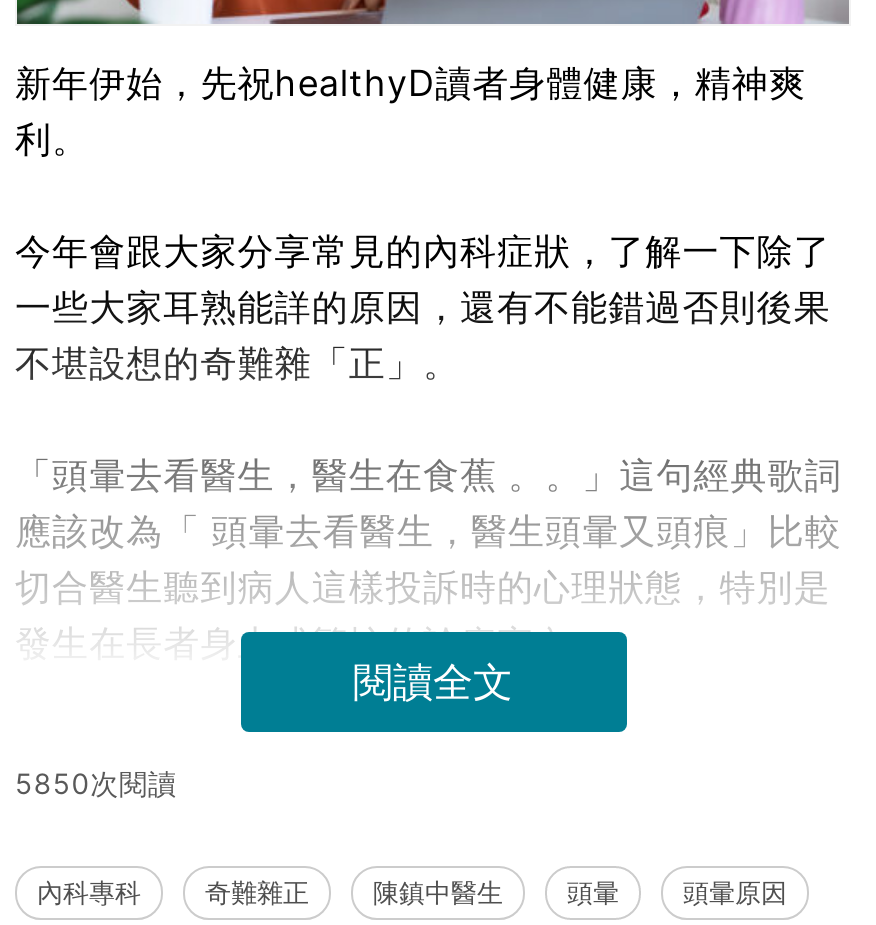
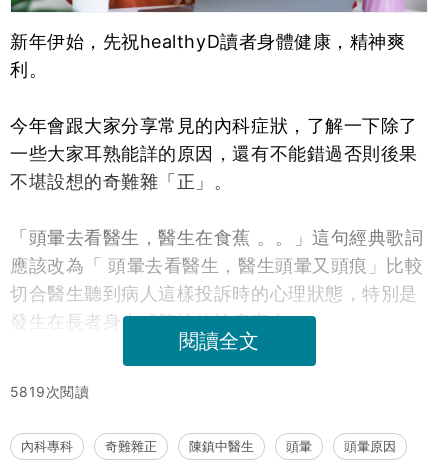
[15,766,177,800] 5850次閱讀 -> [10,383,89,400] 5819次閱讀

